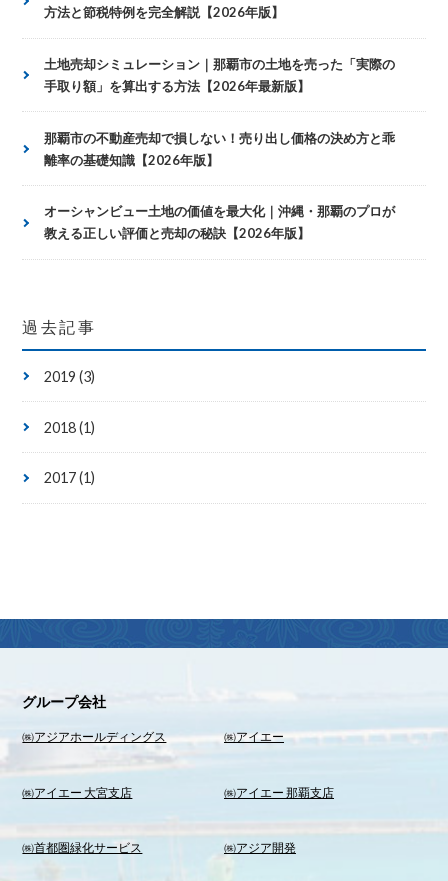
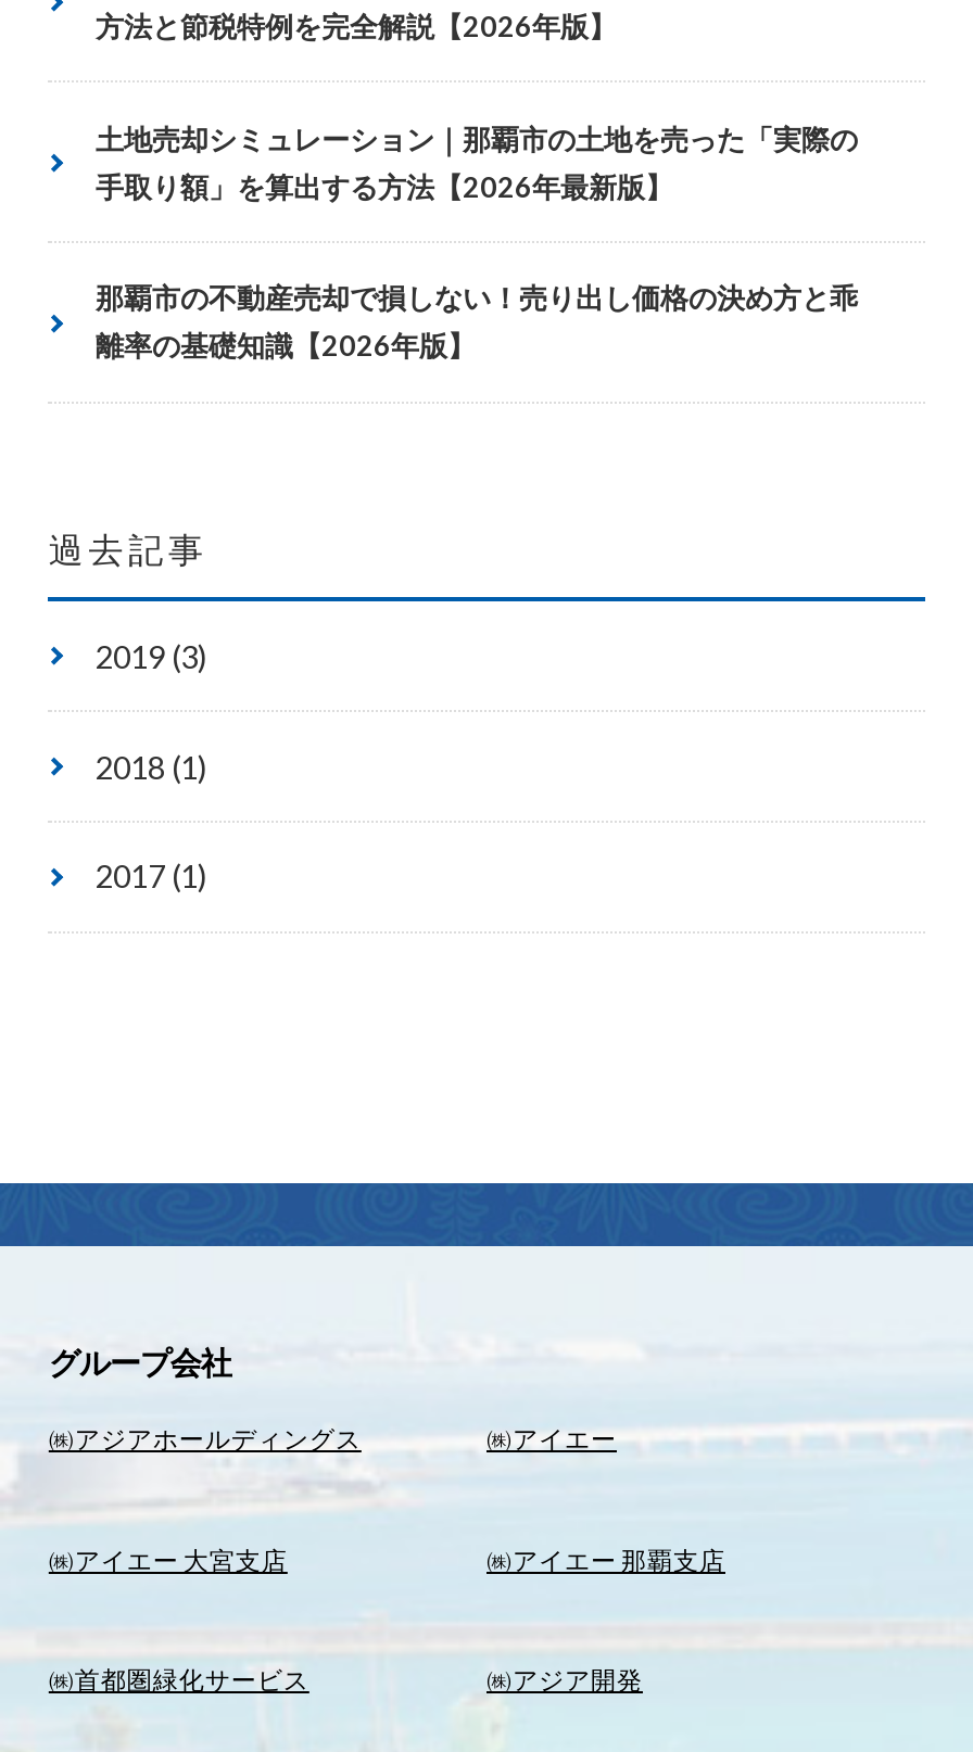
[44,203,395,241] オーシャンビュー土地の価値を最大化｜沖縄・那覇のプロが | 教える正しい評価と売却の秘訣【2026年版】 -> none

